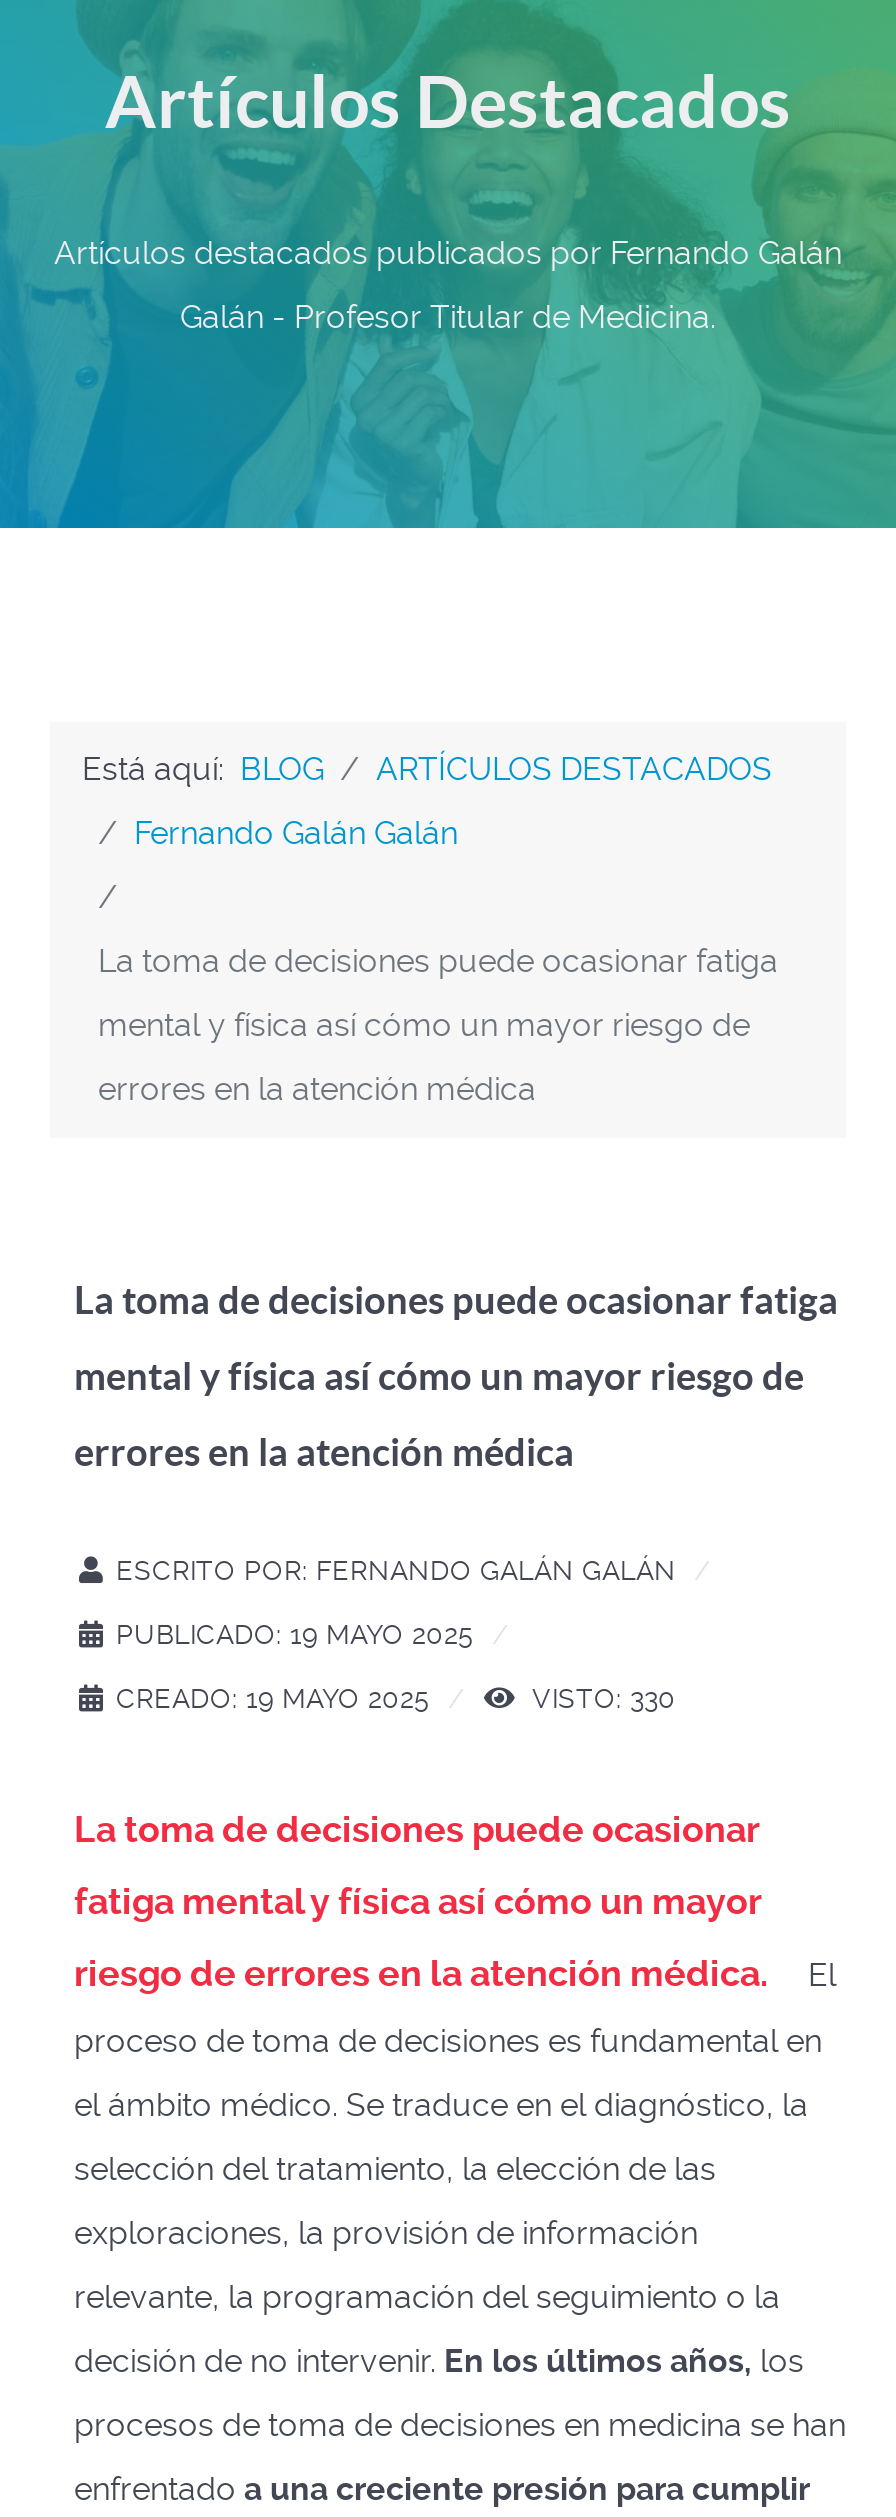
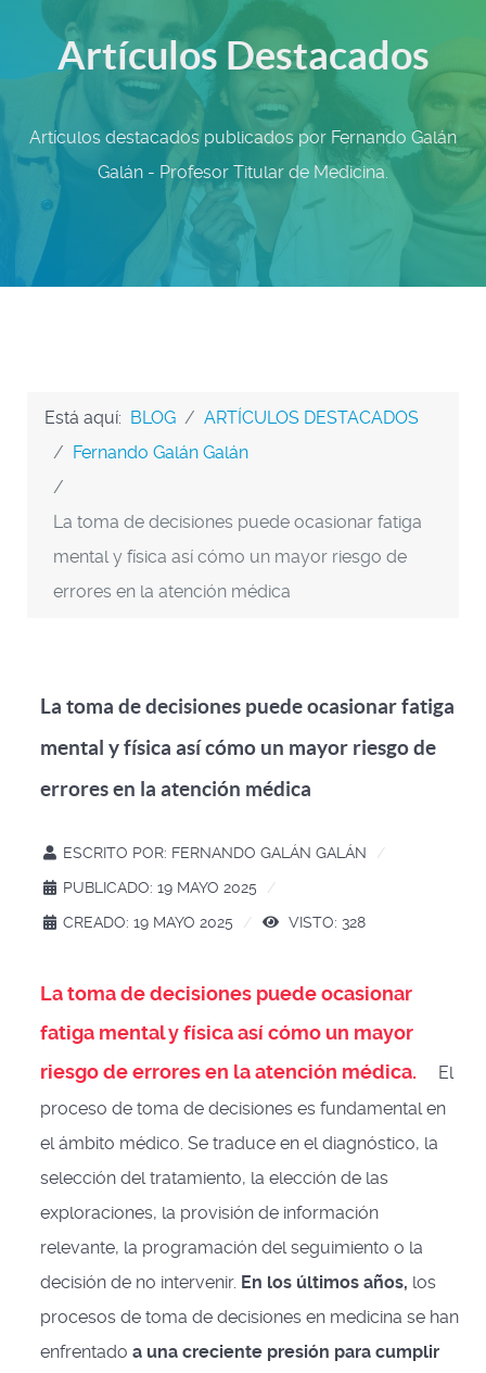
[524,1682,676,1714] VISTO: 330 -> [284,914,366,931] VISTO: 328

